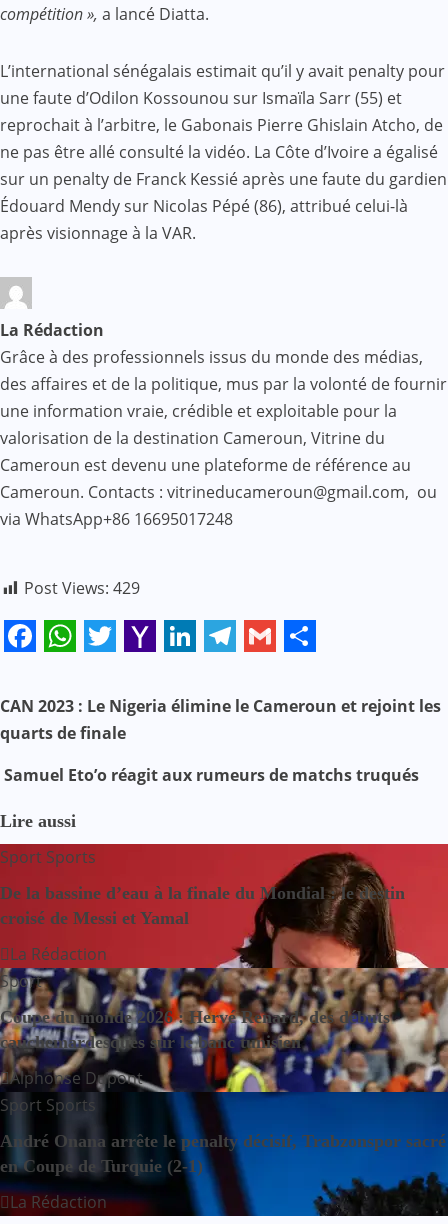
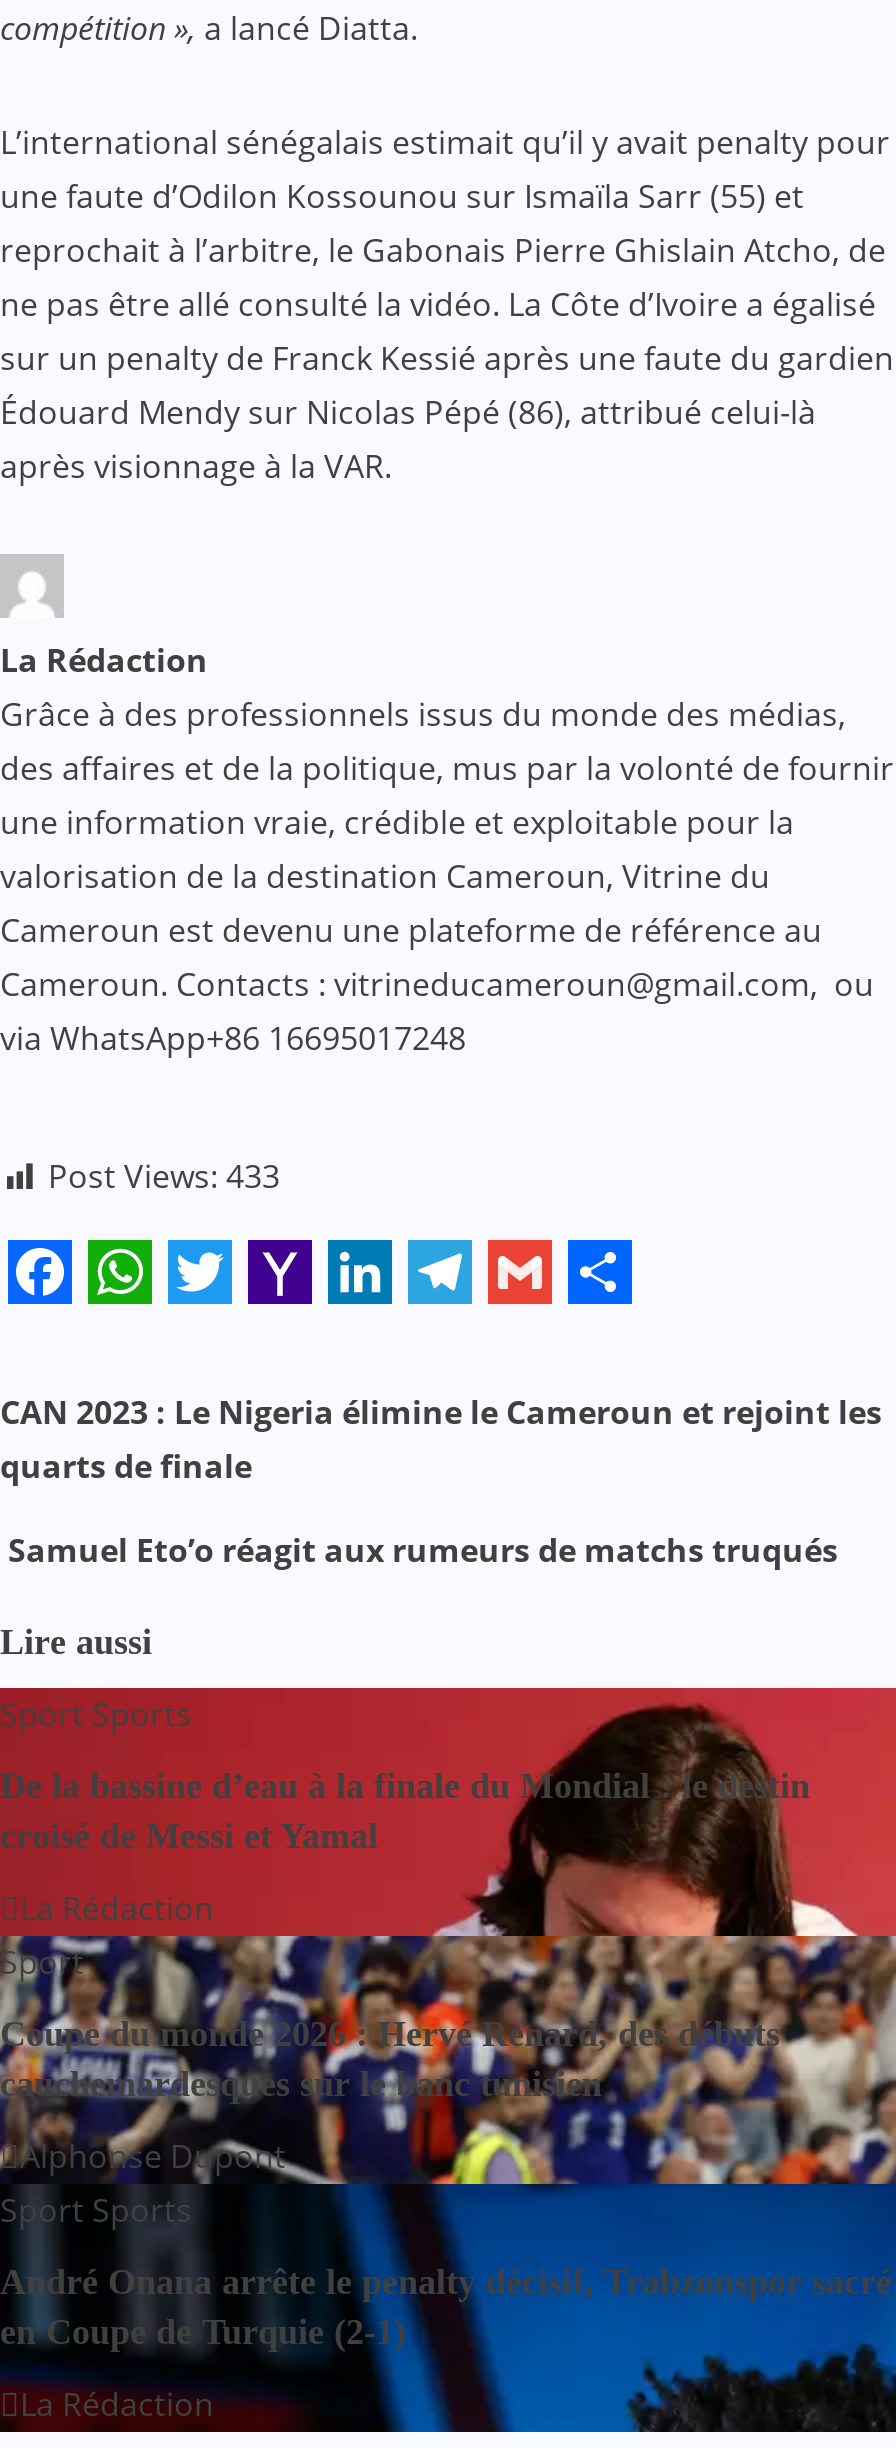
[24,577,140,599] Post Views: 429 -> [48,1154,280,1198] Post Views: 433

